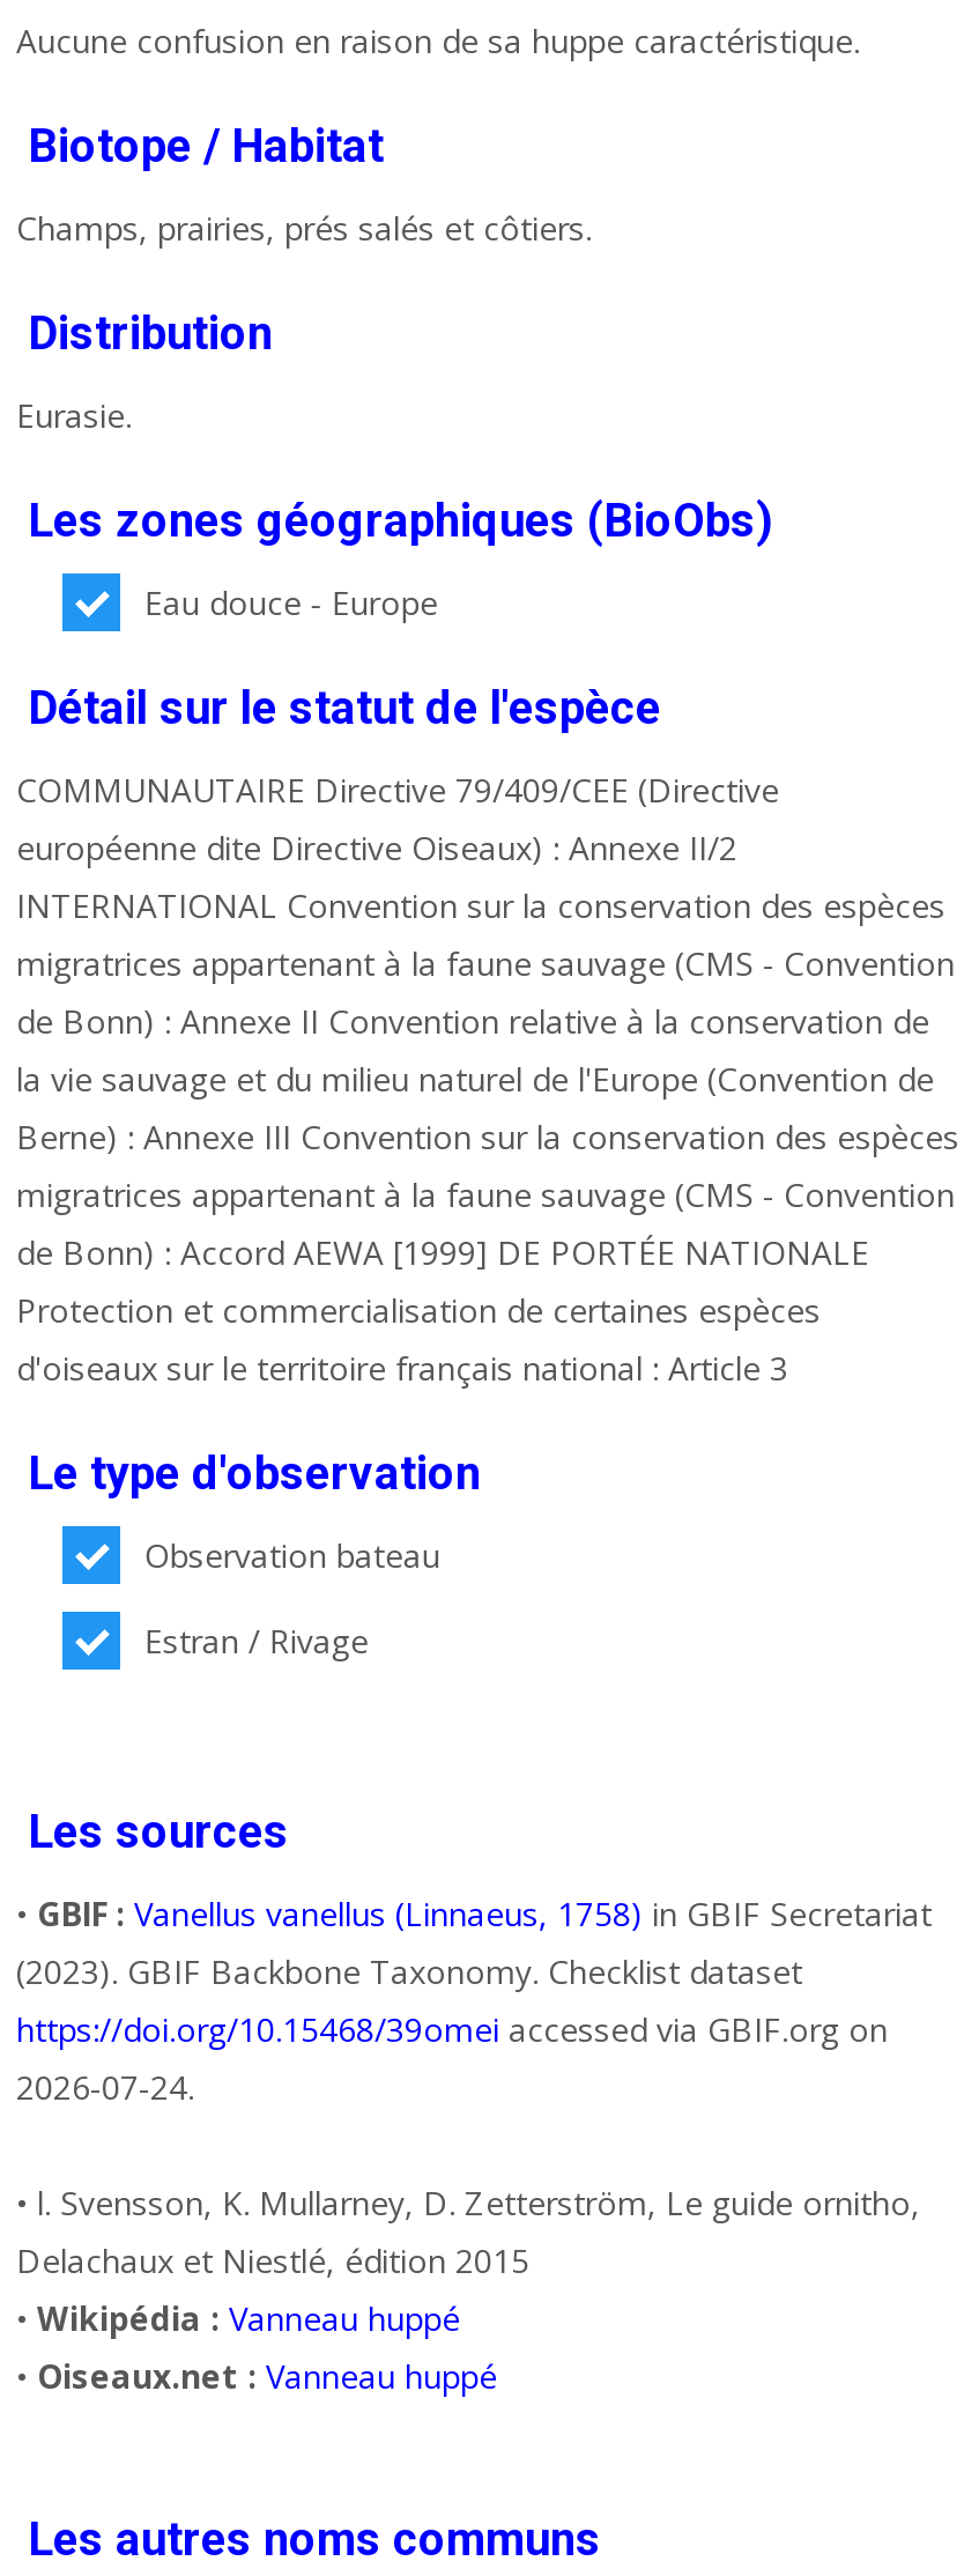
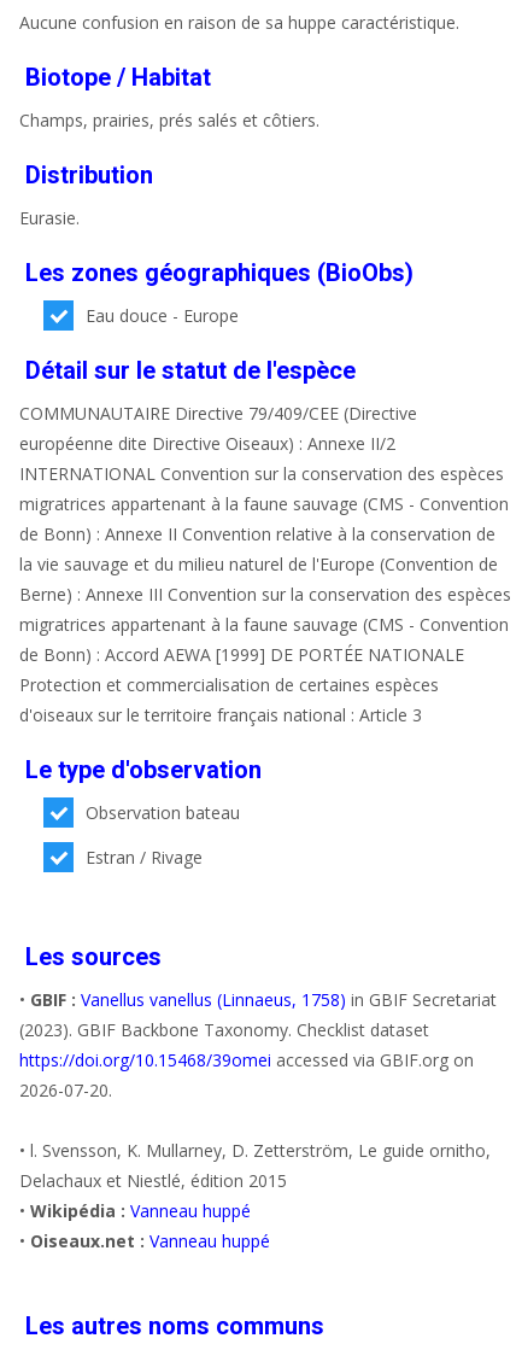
[16,2064,194,2108] 2026-07-24. -> [19,1078,112,1101] 2026-07-20.

